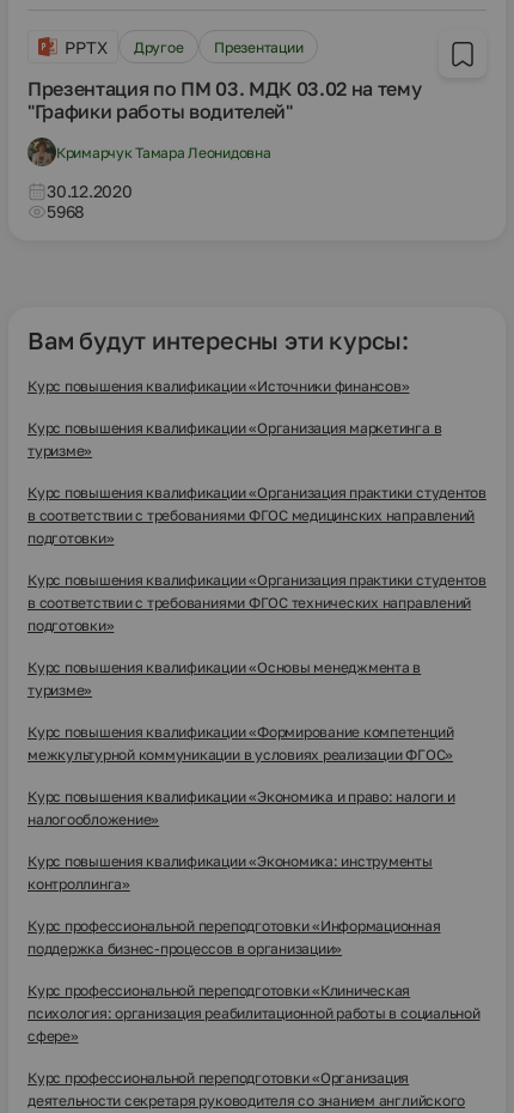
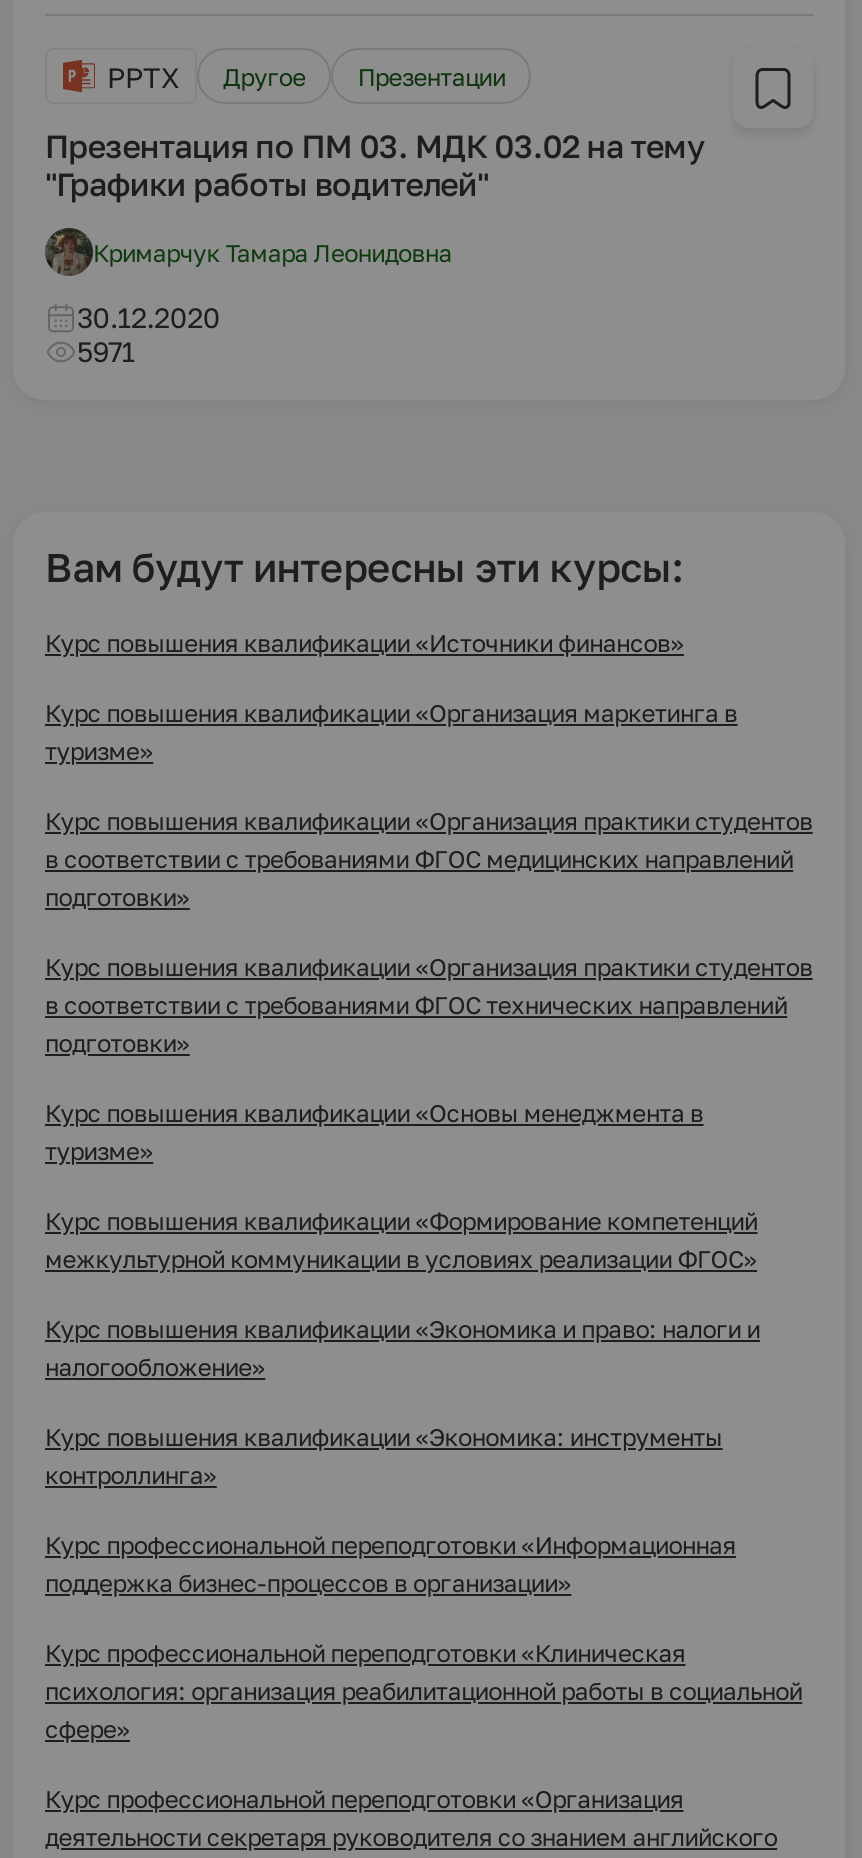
[47,201,85,221] 5968 -> [77,334,135,368] 5971

